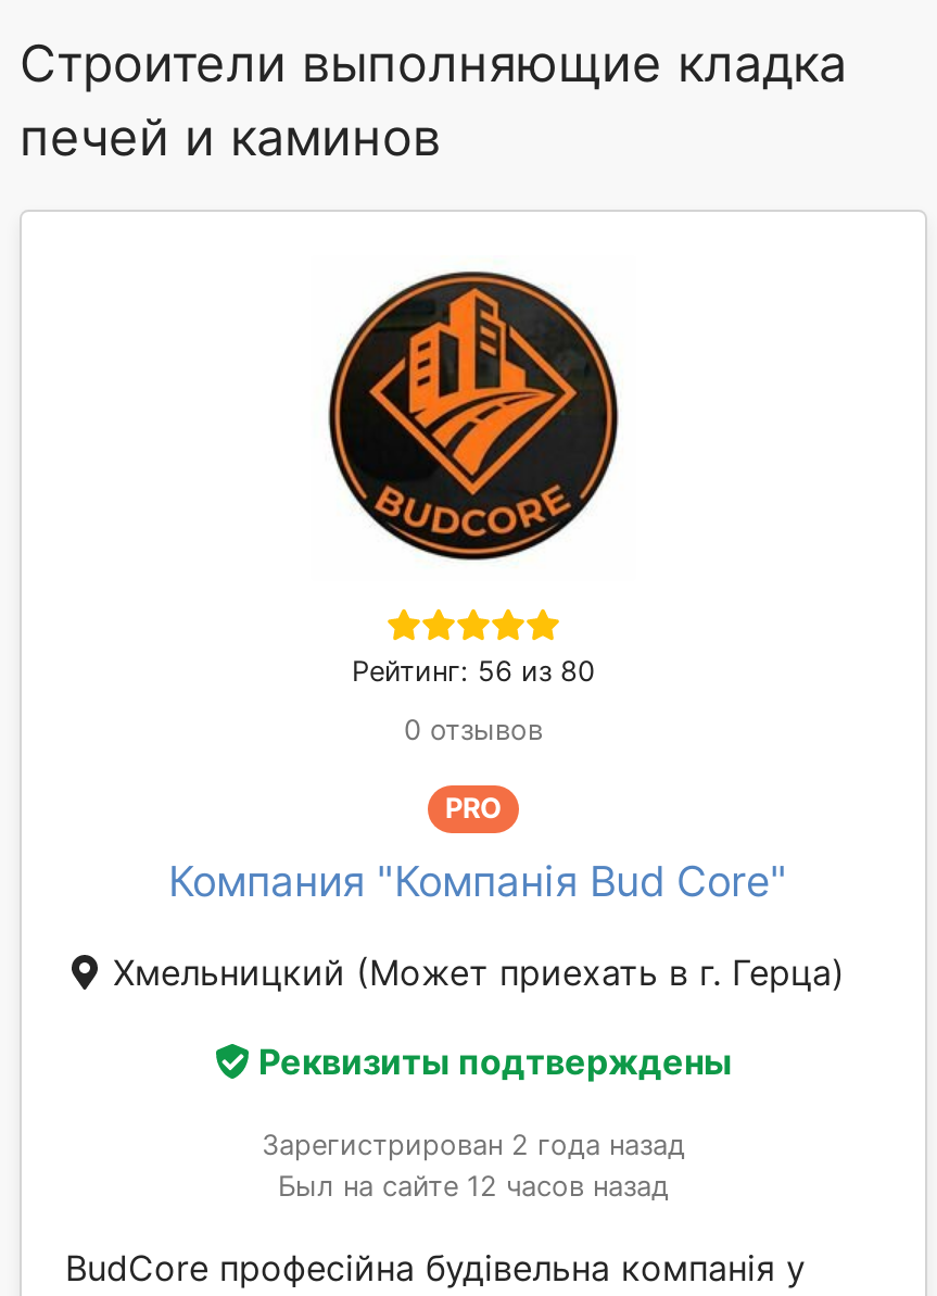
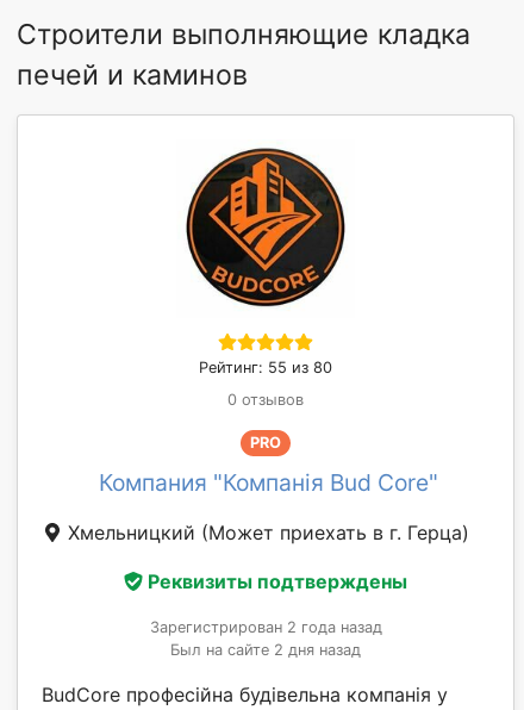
[352,655,595,688] Рейтинг: 56 из 80 -> [199,359,332,376] Рейтинг: 55 из 80
[278,1171,669,1203] Был на сайте 12 часов назад -> [170,641,361,659] Был на сайте 2 дня назад

